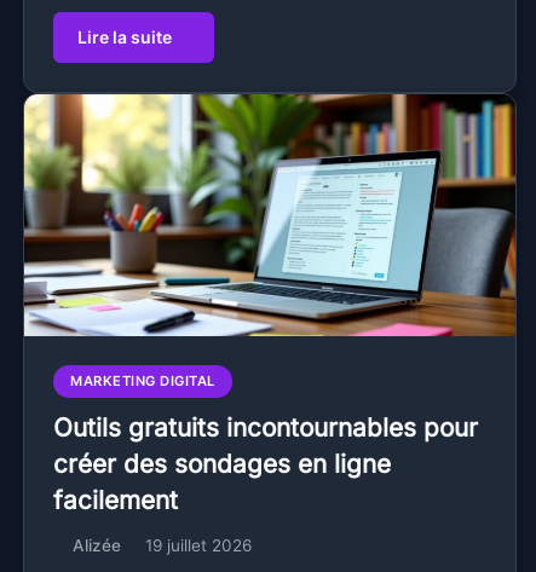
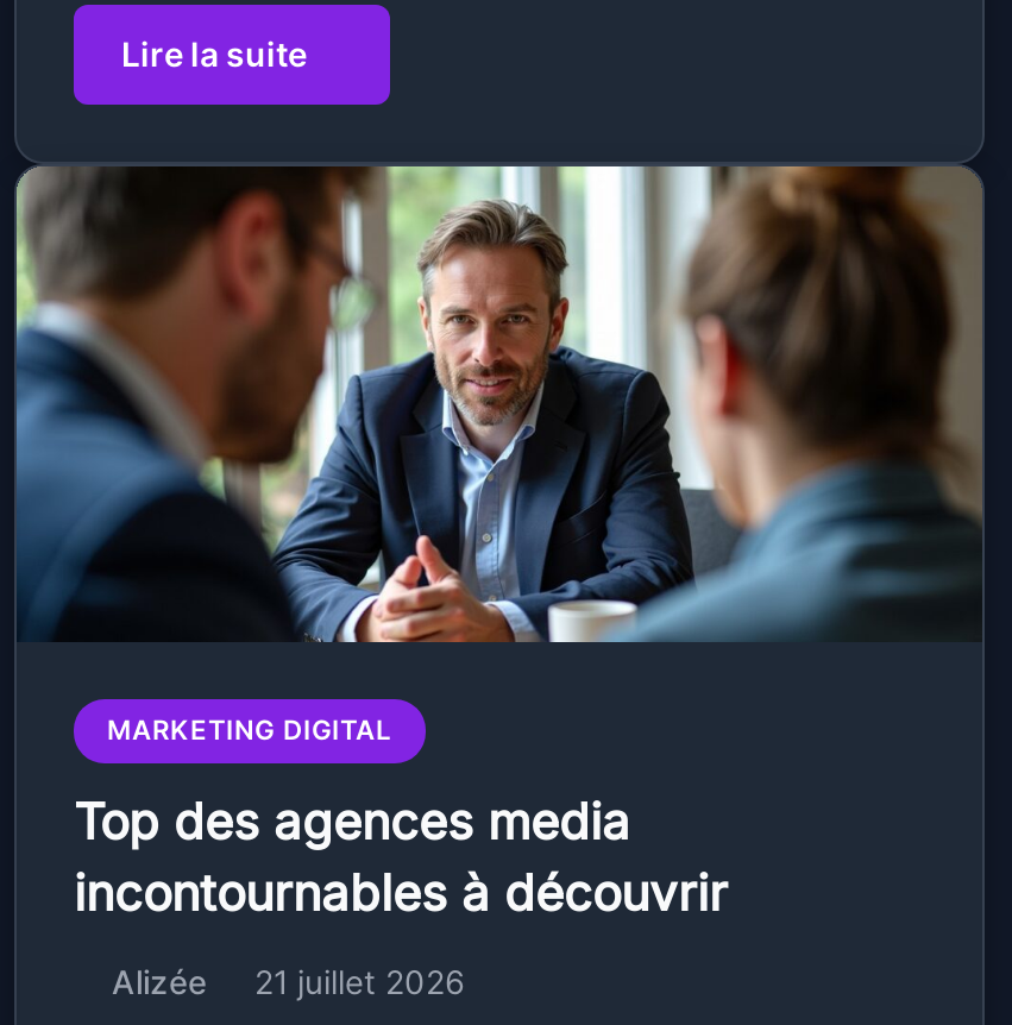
[23,93,517,337] [image] -> [14,164,982,644] [image]
[53,412,478,515] Outils gratuits incontournables pour | créer des sondages en ligne | facilement -> [74,792,728,923] Top des agences media | incontournables à découvrir
[73,536,252,555] Alizée 19 juillet 2026 -> [112,963,464,1001] Alizée 21 juillet 2026

